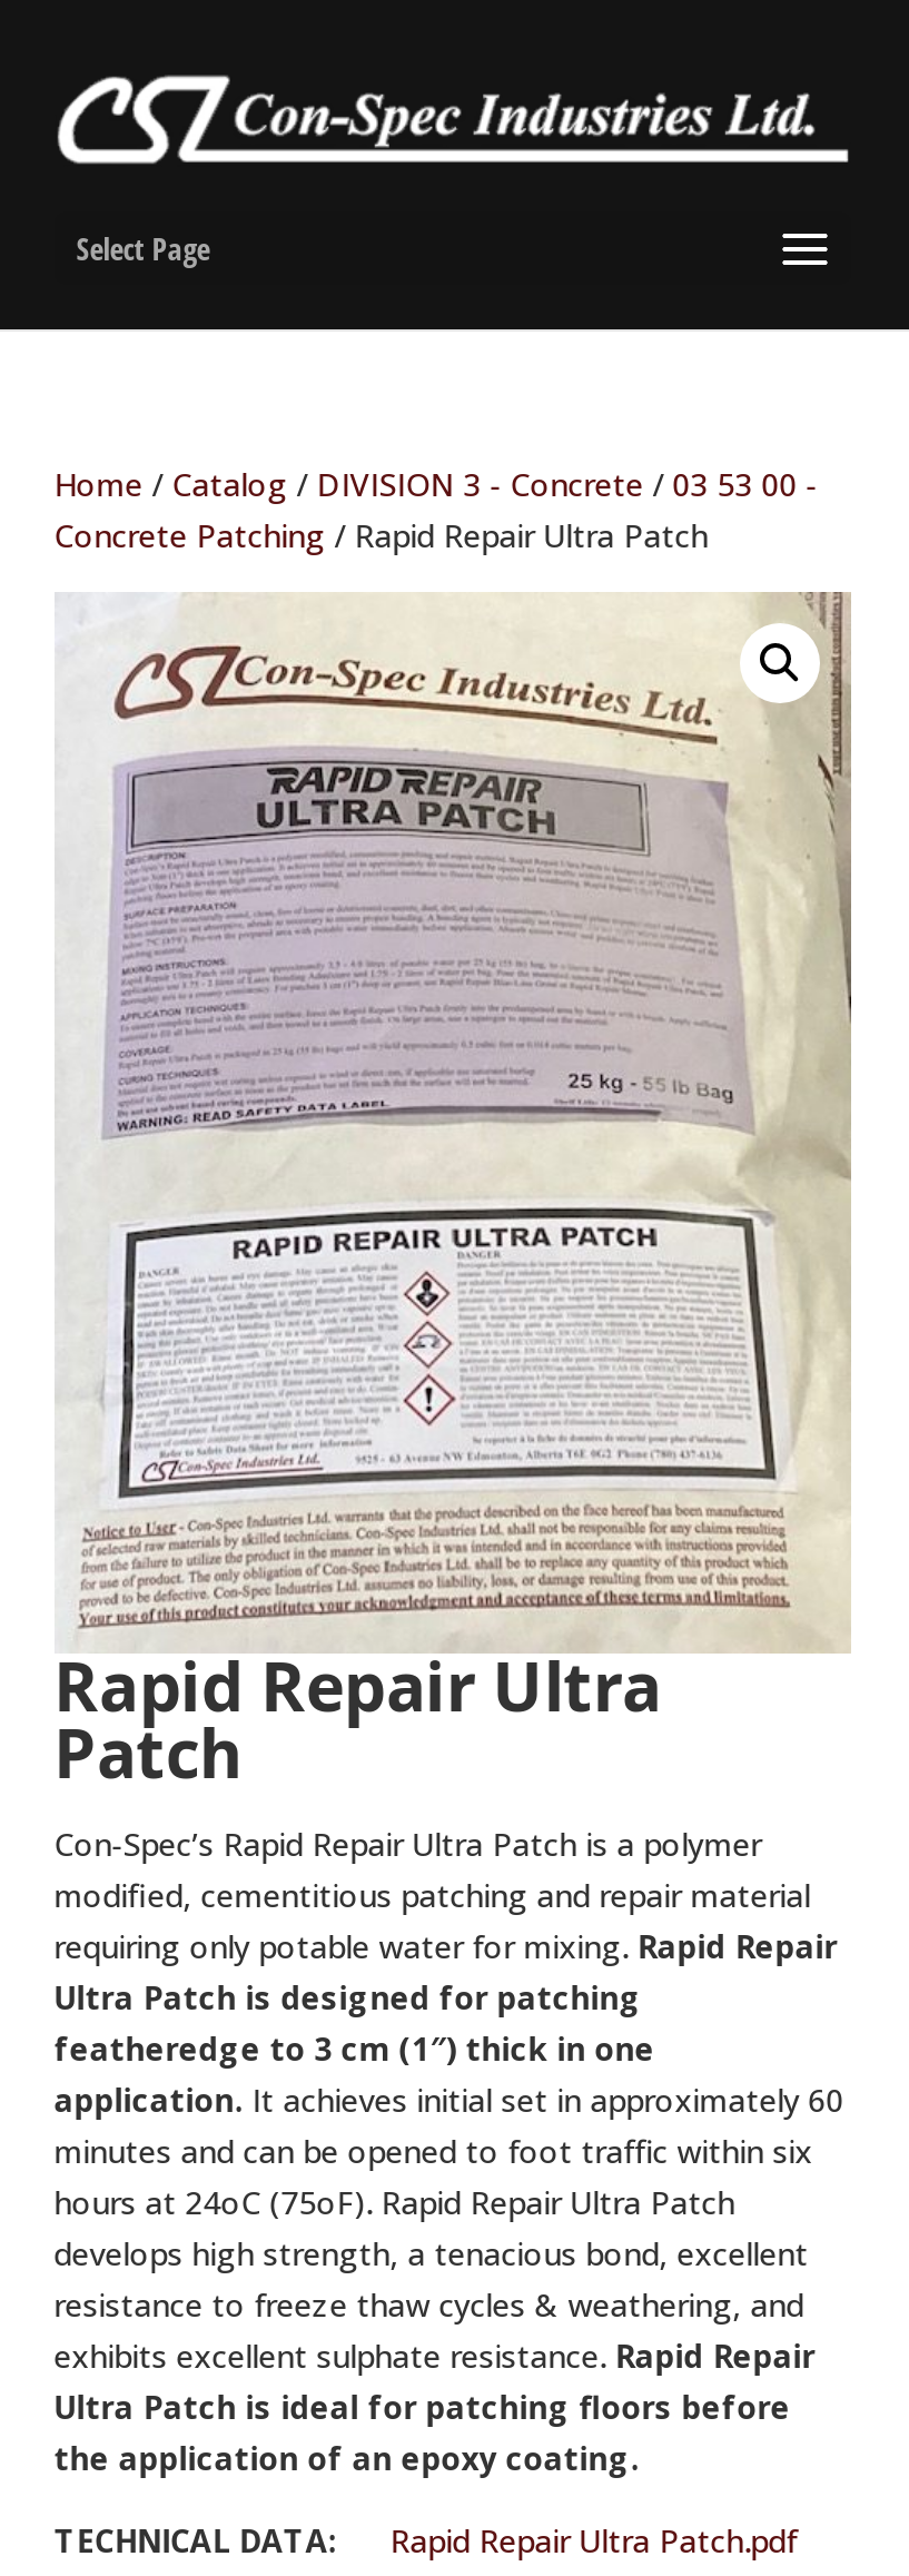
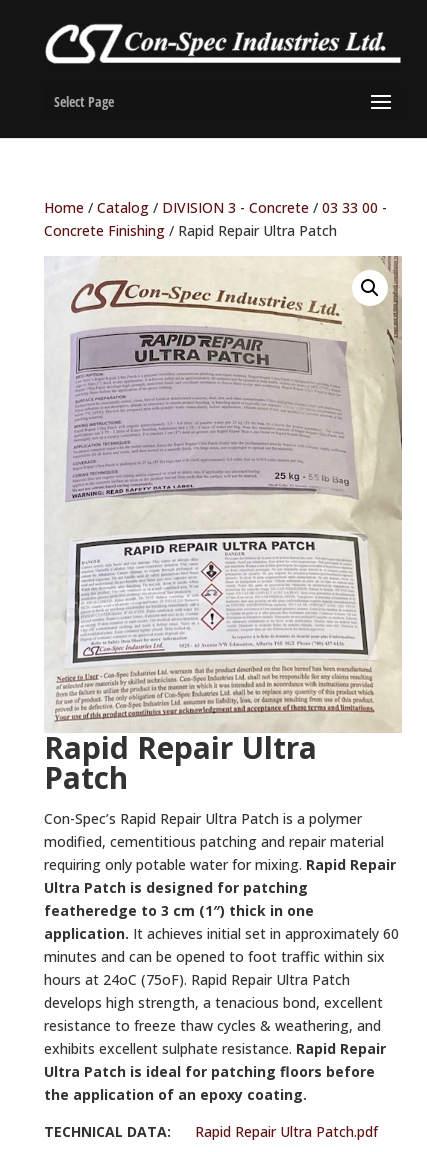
[54,462,817,504] Home / Catalog / DIVISION 3 - Concrete / 03 53 00 - -> [44,198,387,217] Home / Catalog / DIVISION 3 - Concrete / 03 33 00 -
[54,513,708,555] Concrete Patching / Rapid Repair Ultra Patch -> [44,221,337,240] Concrete Finishing / Rapid Repair Ultra Patch

